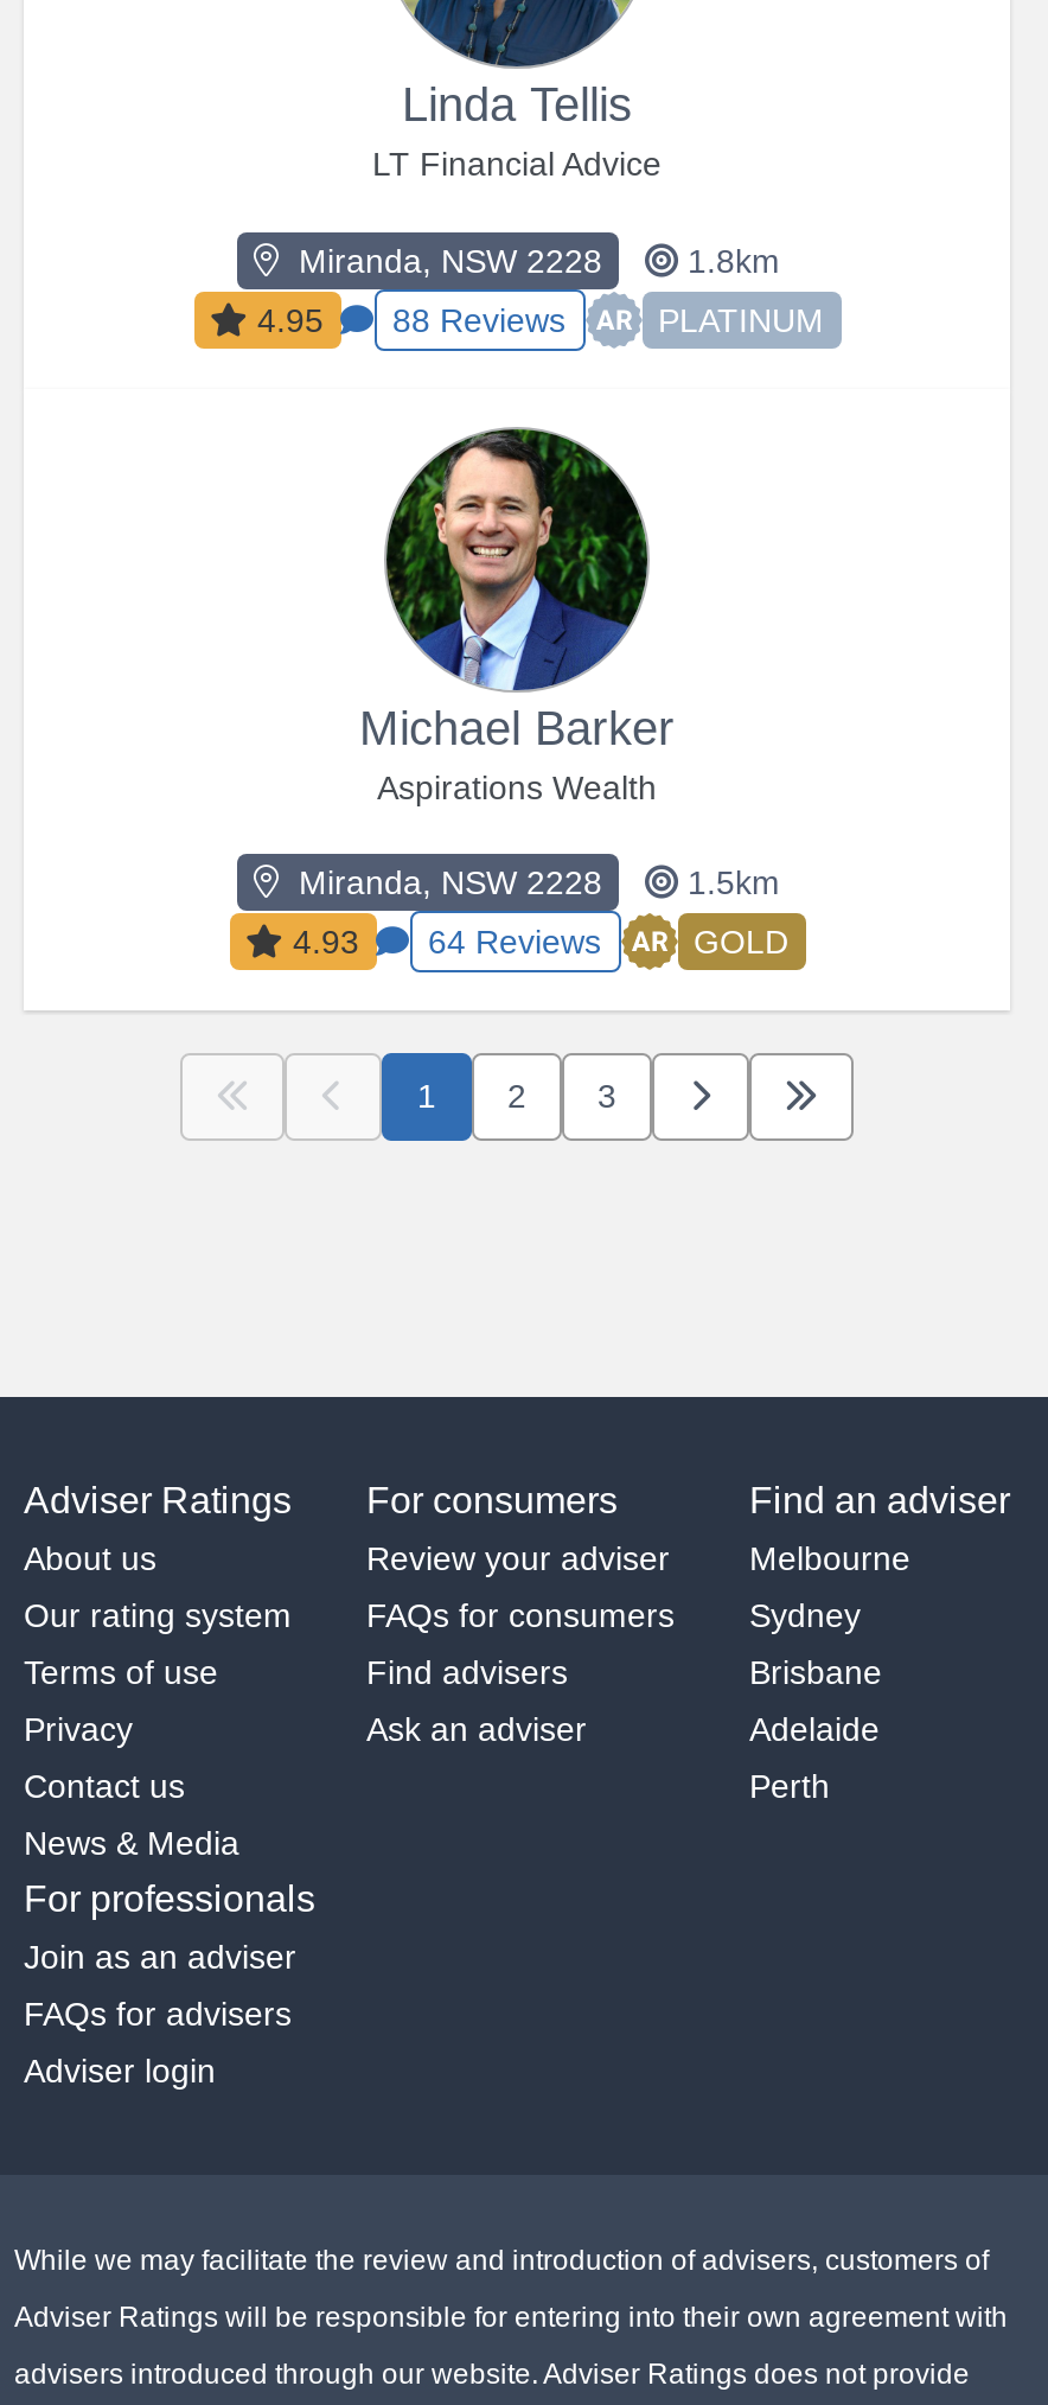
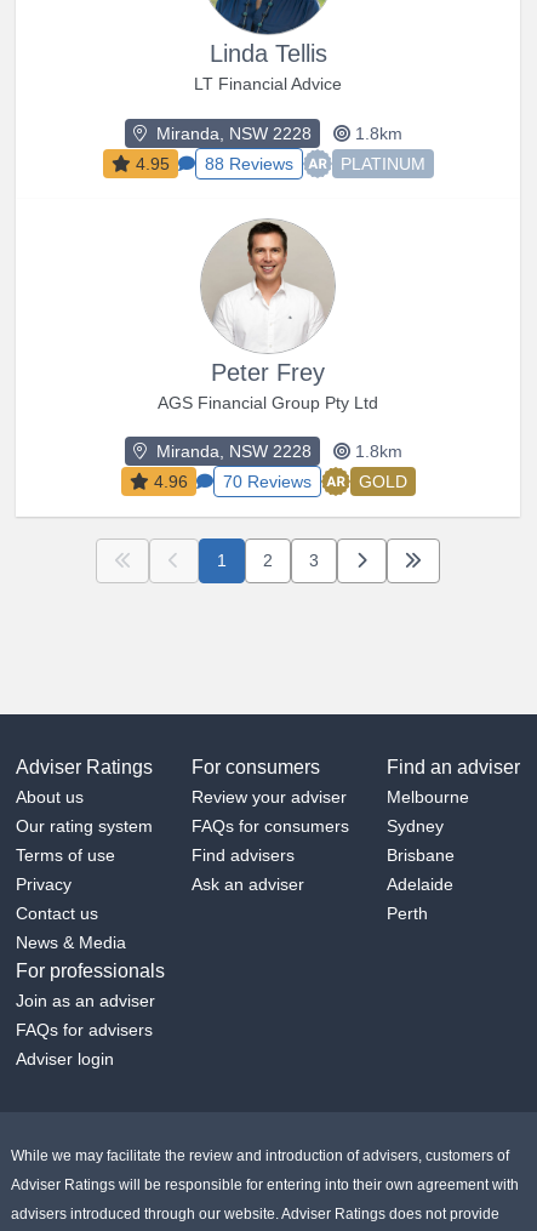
[359,427,675,806] [image] | Michael Barker | Aspirations Wealth -> [158,220,378,412] [image] | Peter Frey | AGS Financial Group Pty Ltd
[289,864,780,902] Miranda, NSW 2228 1.5km -> [152,442,402,461] Miranda, NSW 2228 1.8km
[283,923,601,961] 4.93 | 64 Reviews -> [148,472,311,491] 4.96 | 70 Reviews

